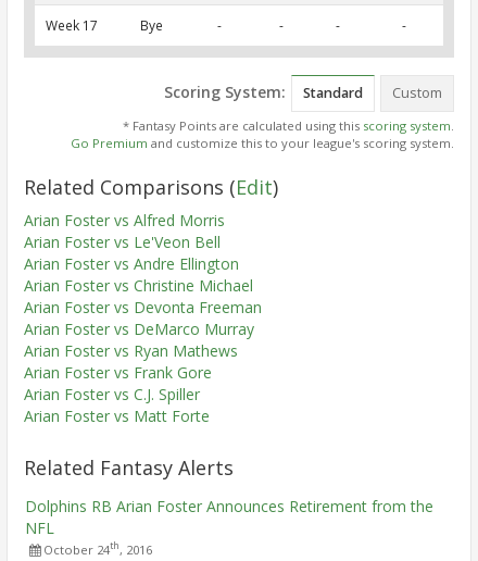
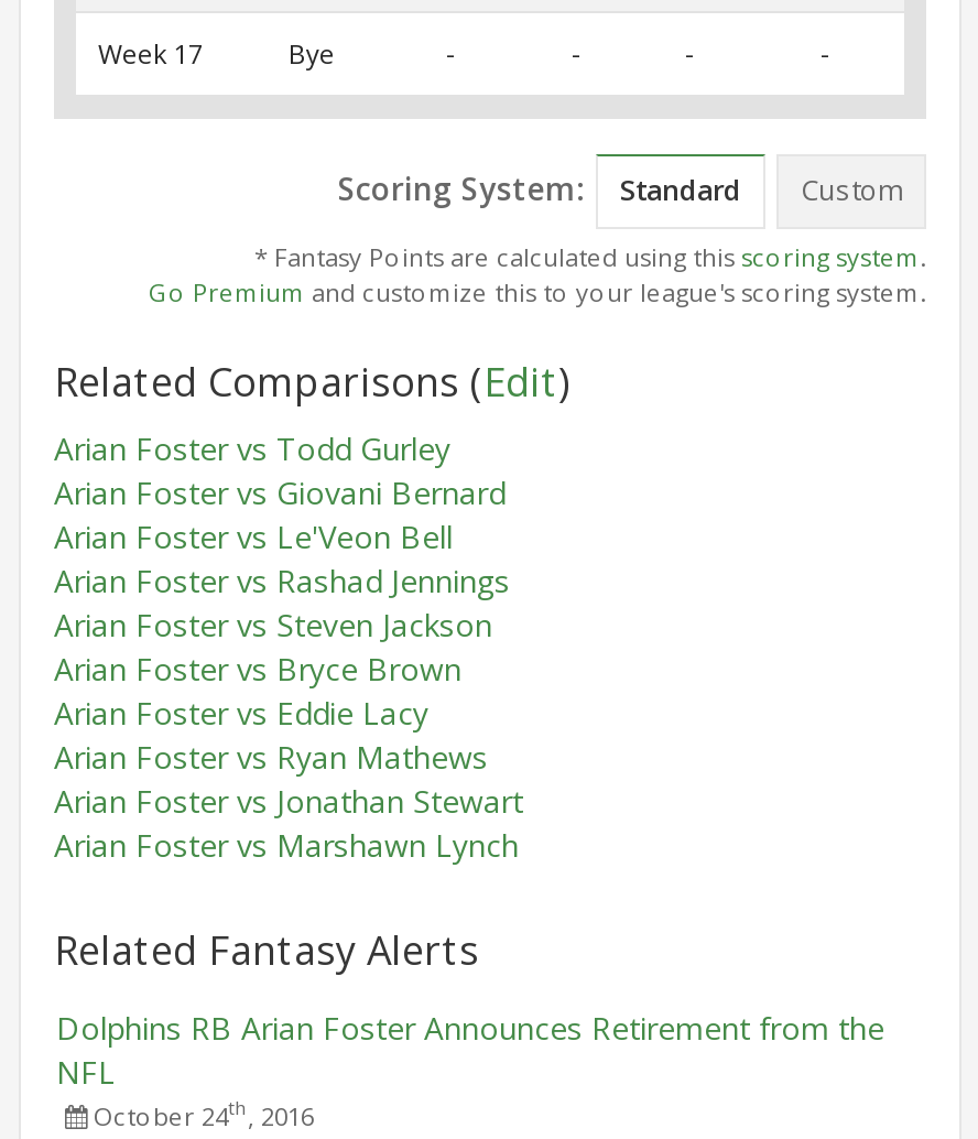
[24,209,225,230] Arian Foster vs Alfred Morris -> [54,427,506,512] Arian Foster vs Todd Gurley | Arian Foster vs Giovani Bernard
moved [24,231,221,252] -> [54,515,453,557]: Arian Foster vs Le'Veon Bell
[24,253,239,274] Arian Foster vs Andre Ellington -> [54,559,510,601] Arian Foster vs Rashad Jennings
[24,275,253,295] Arian Foster vs Christine Michael -> [54,603,492,645] Arian Foster vs Steven Jackson
[24,296,262,317] Arian Foster vs Devonta Freeman -> [54,647,461,689] Arian Foster vs Bryce Brown
[24,318,254,339] Arian Foster vs DeMarco Murray -> [54,691,428,733] Arian Foster vs Eddie Lacy
moved [24,340,238,361] -> [54,735,488,777]: Arian Foster vs Ryan Mathews
[24,362,212,426] Arian Foster vs Frank Gore | Arian Foster vs C.J. Spiller | Arian Foster vs Matt Forte -> [54,779,523,865] Arian Foster vs Jonathan Stewart | Arian Foster vs Marshawn Lynch

